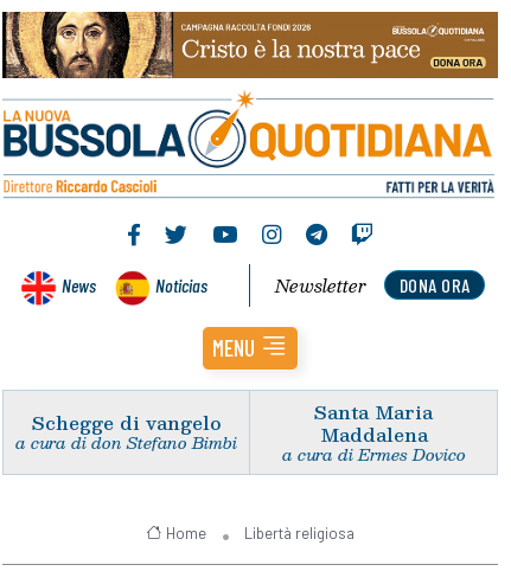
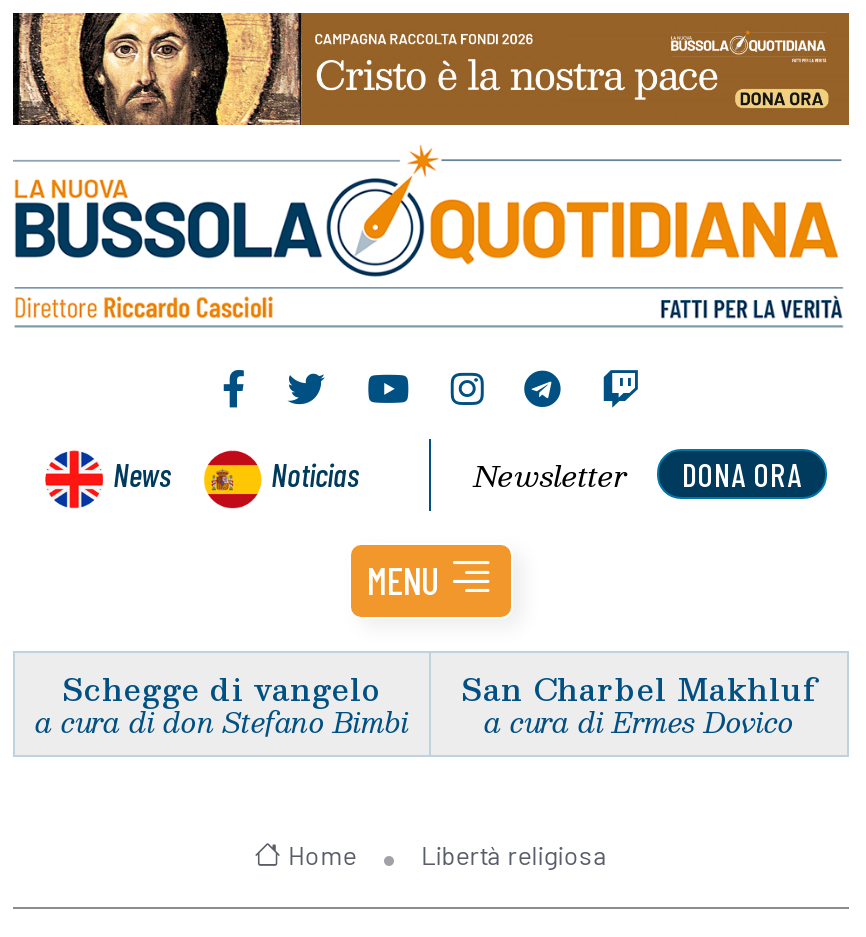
[314,396,433,448] Santa Maria | Maddalena -> [461,662,817,712] San Charbel Makhluf

